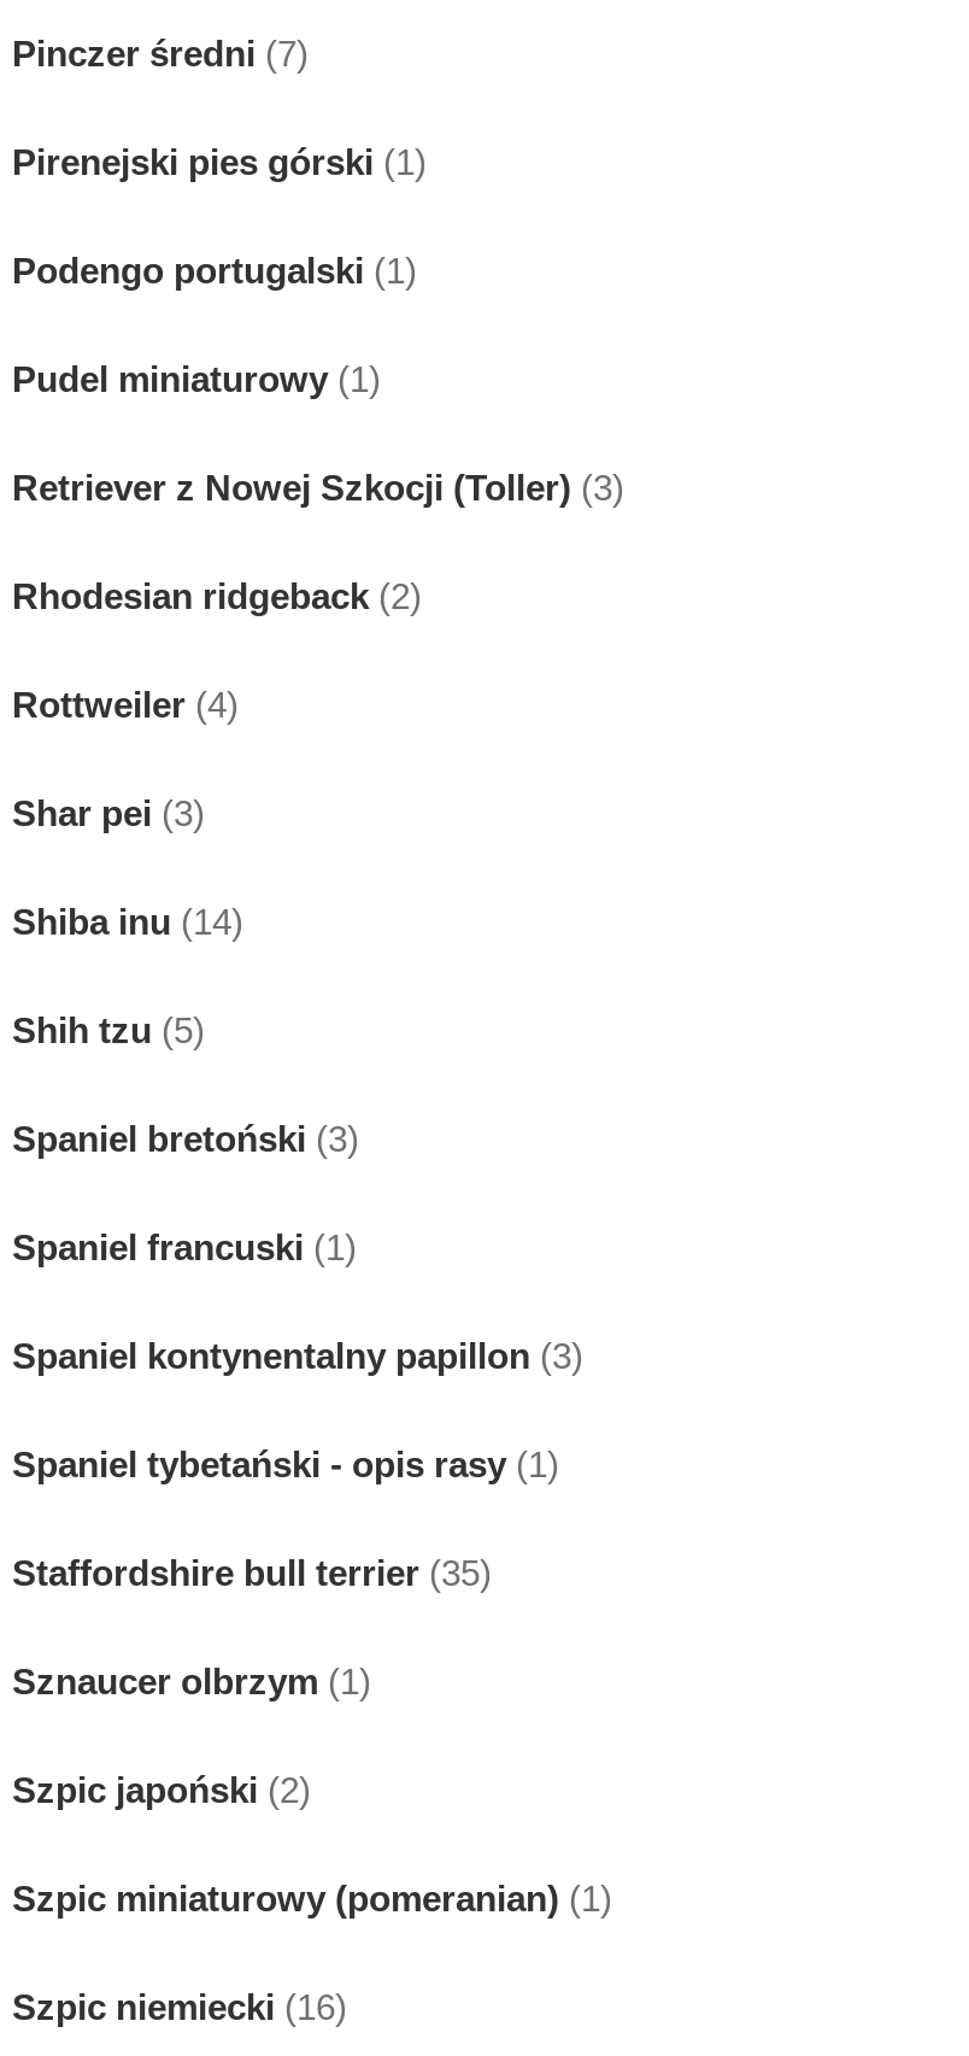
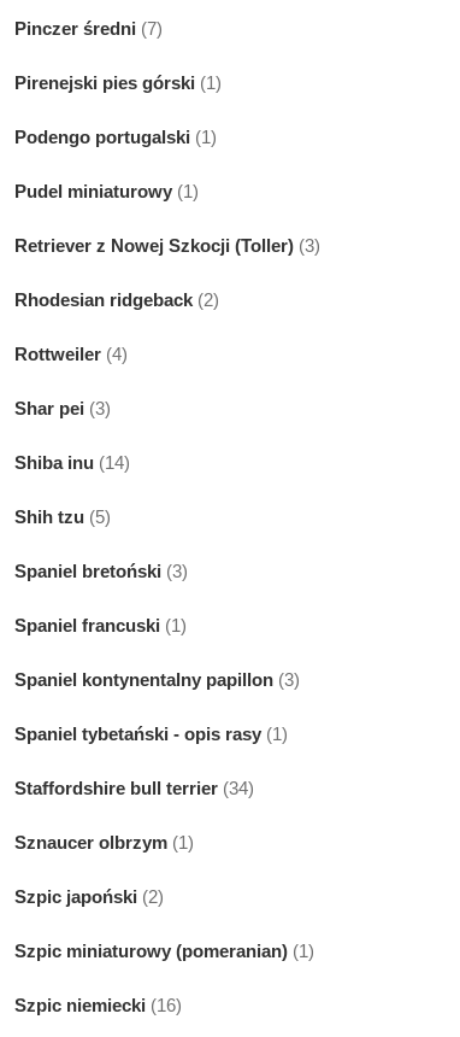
[12,1552,492,1595] Staffordshire bull terrier (35) -> [14,778,254,799] Staffordshire bull terrier (34)

